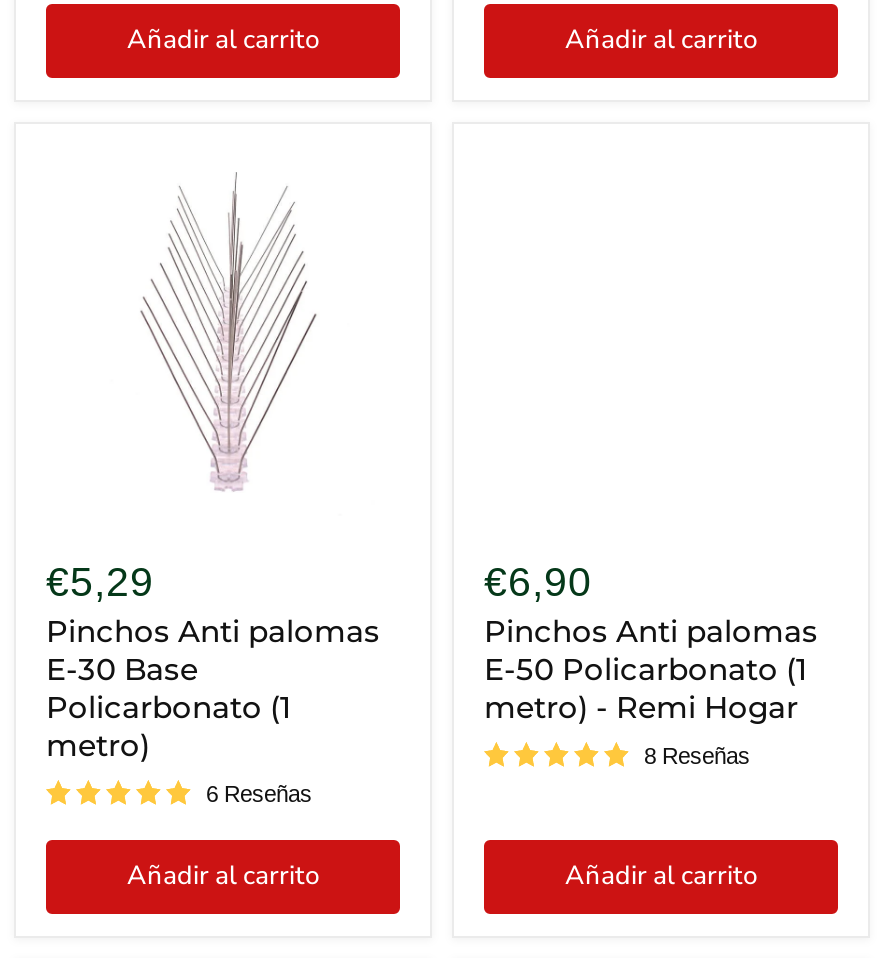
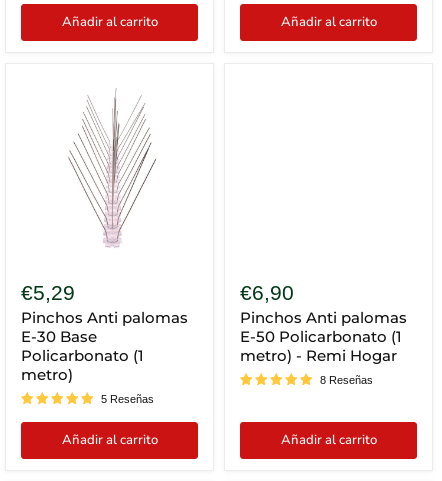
[206,782,312,806] 6 Reseñas -> [101,393,154,405] 5 Reseñas

